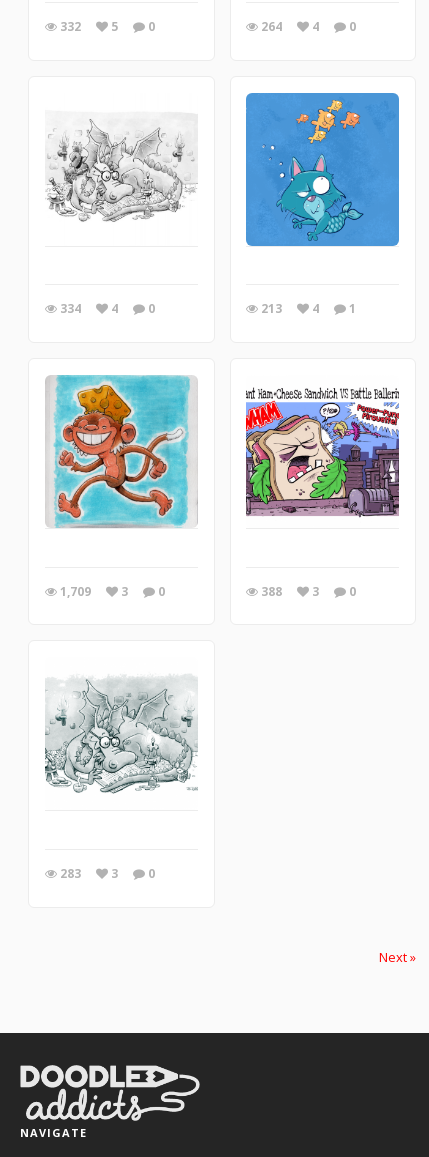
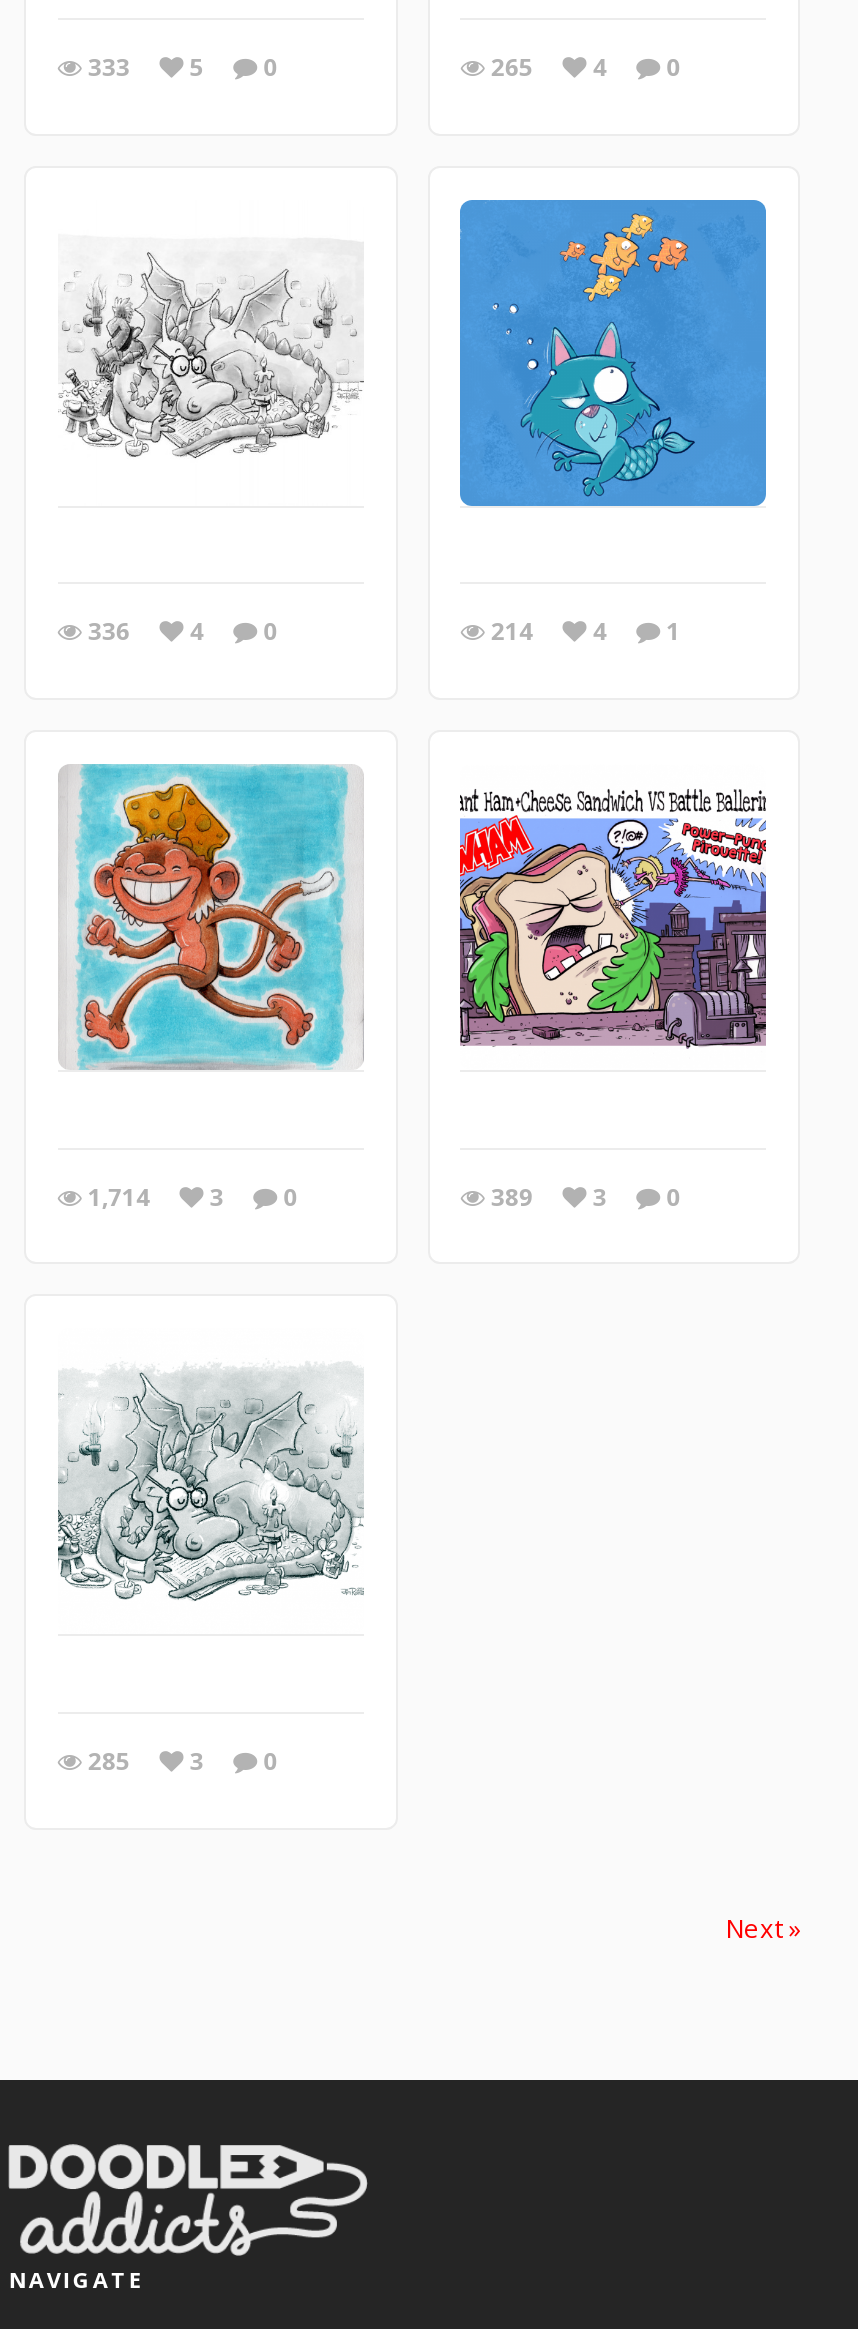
[57,18,155,35] 332 5 0 -> [82,50,277,84] 333 5 0
[258,18,356,35] 264 4 0 -> [485,50,680,84] 265 4 0
[57,300,155,317] 334 4 0 -> [82,615,277,649] 336 4 0
[258,300,356,317] 213 4 1 -> [485,615,680,649] 214 4 1
[57,582,165,599] 1,709 3 0 -> [82,1179,297,1213] 1,714 3 0
[258,582,356,599] 388 3 0 -> [485,1179,680,1213] 389 3 0
[57,865,155,882] 283 3 0 -> [82,1743,277,1777] 285 3 0

